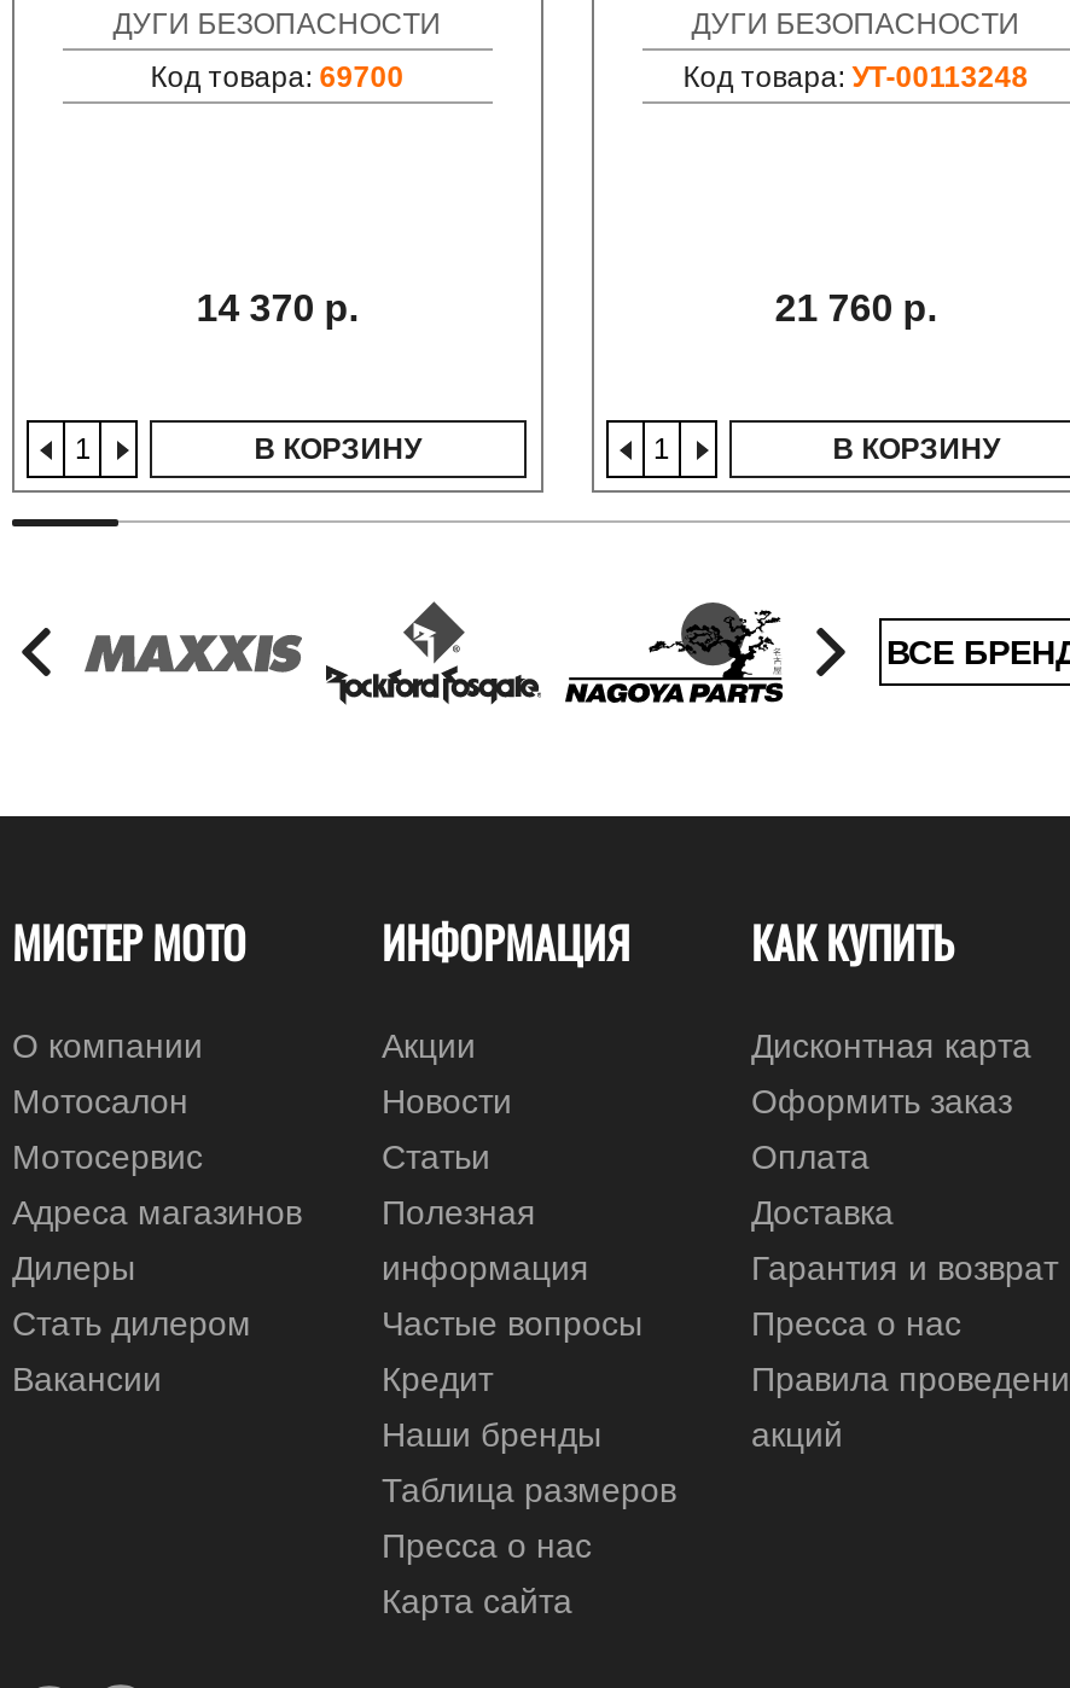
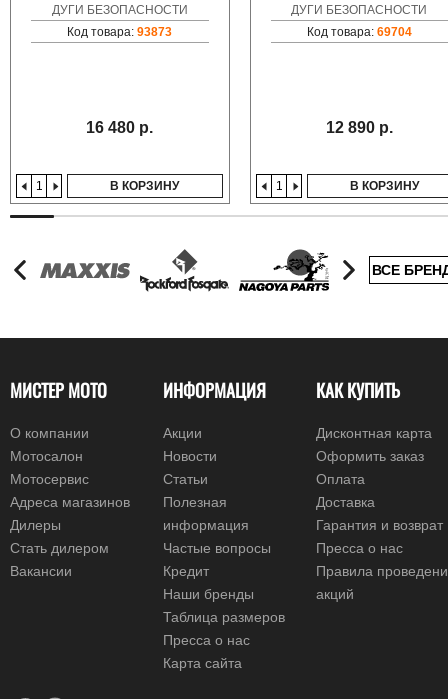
[150,60,404,93] Код товара: 69700 -> [67,25,172,39] Код товара: 93873
[683,60,1028,93] Код товара: УТ-00113248 -> [307,25,412,39] Код товара: 69704
[196,287,358,328] 14 370 р. -> [86,119,153,136] 16 480 р.
[775,287,937,328] 21 760 р. -> [326,119,393,136] 12 890 р.

